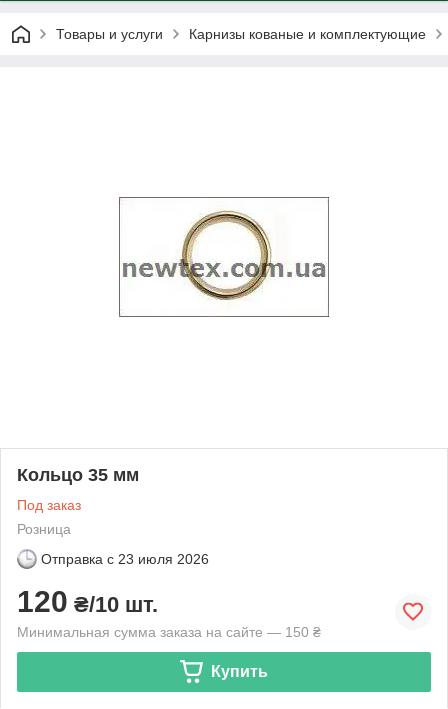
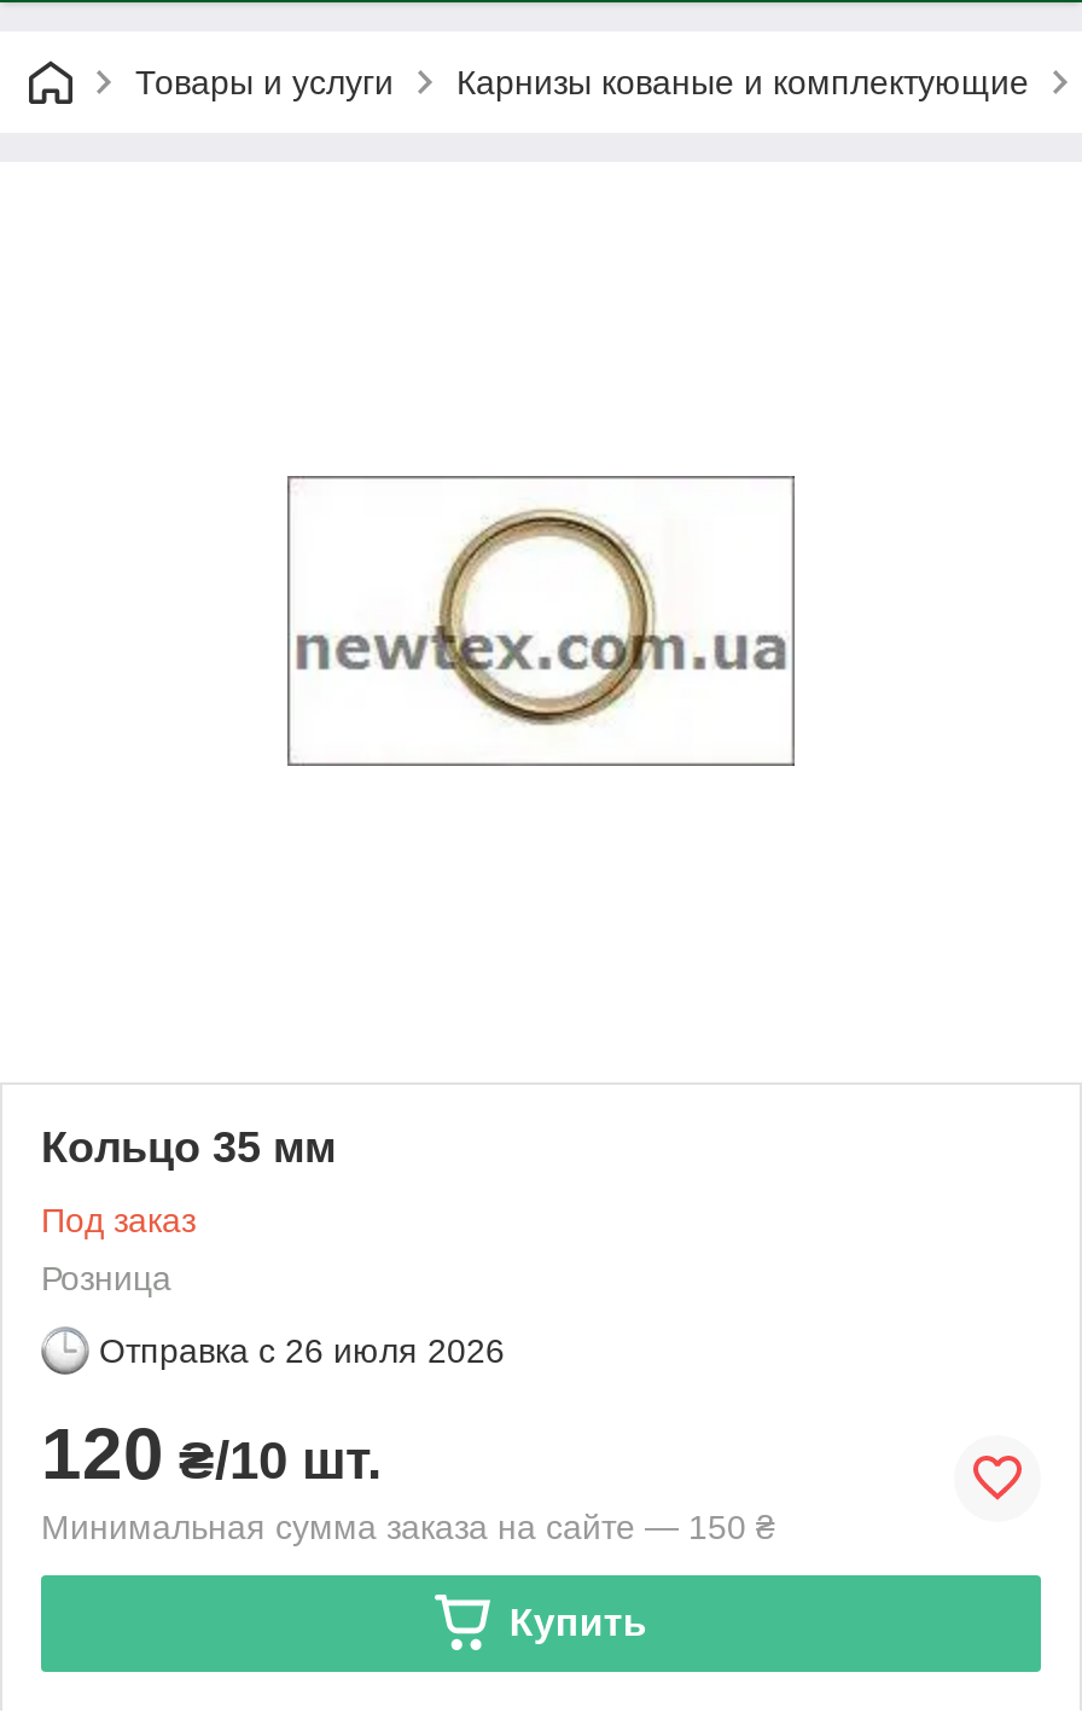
[41,551,209,567] Отправка с 23 июля 2026 -> [99,1331,505,1369] Отправка с 26 июля 2026

